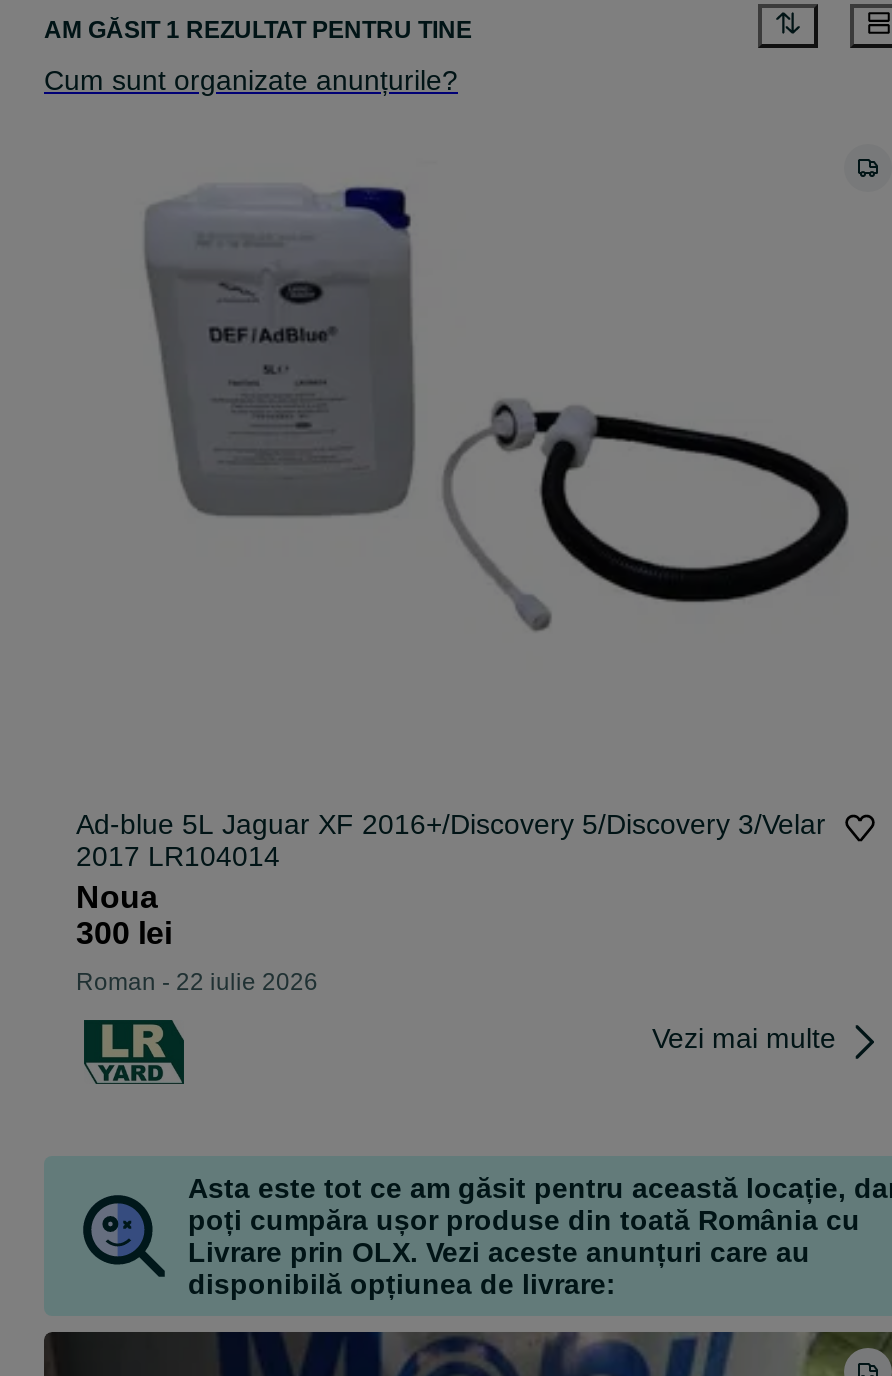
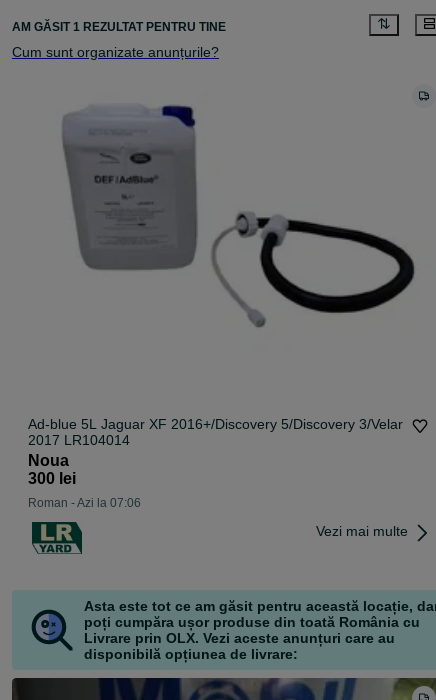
[76,969,318,997] Roman - 22 iulie 2026 -> [28,496,141,510] Roman - Azi la 07:06

